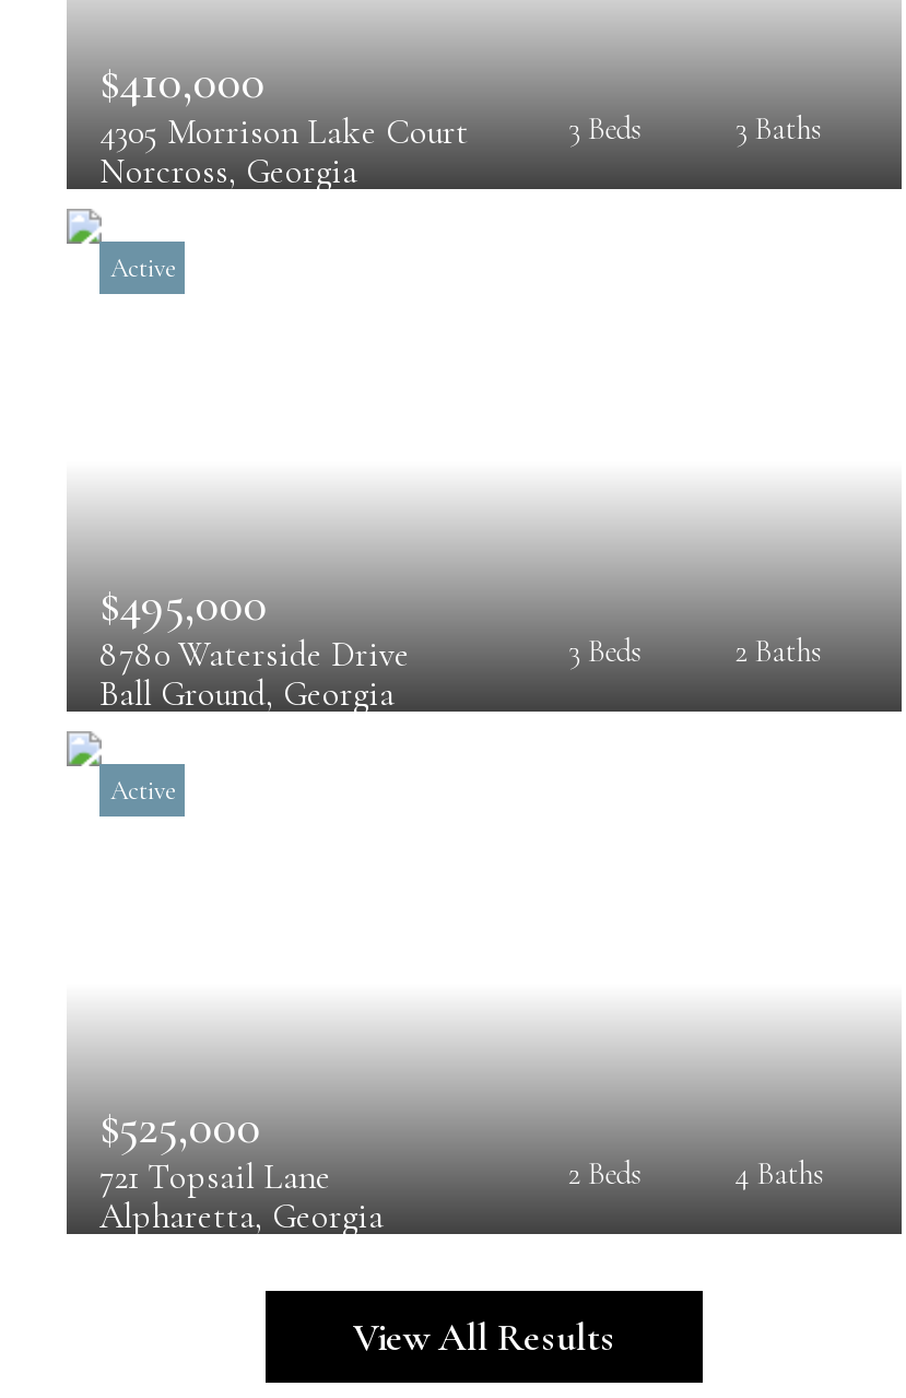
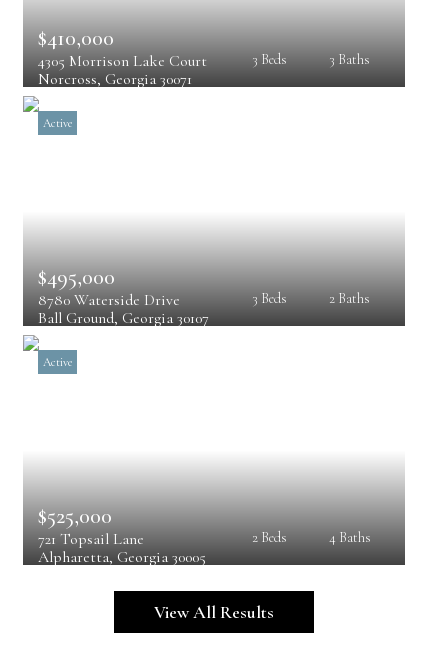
[99,149,357,193] Norcross, Georgia -> [38,69,192,89] Norcross, Georgia 30071
[99,672,395,716] Ball Ground, Georgia -> [38,308,209,328] Ball Ground, Georgia 30107
[99,1194,384,1238] Alpharetta, Georgia -> [38,547,206,567] Alpharetta, Georgia 30005

